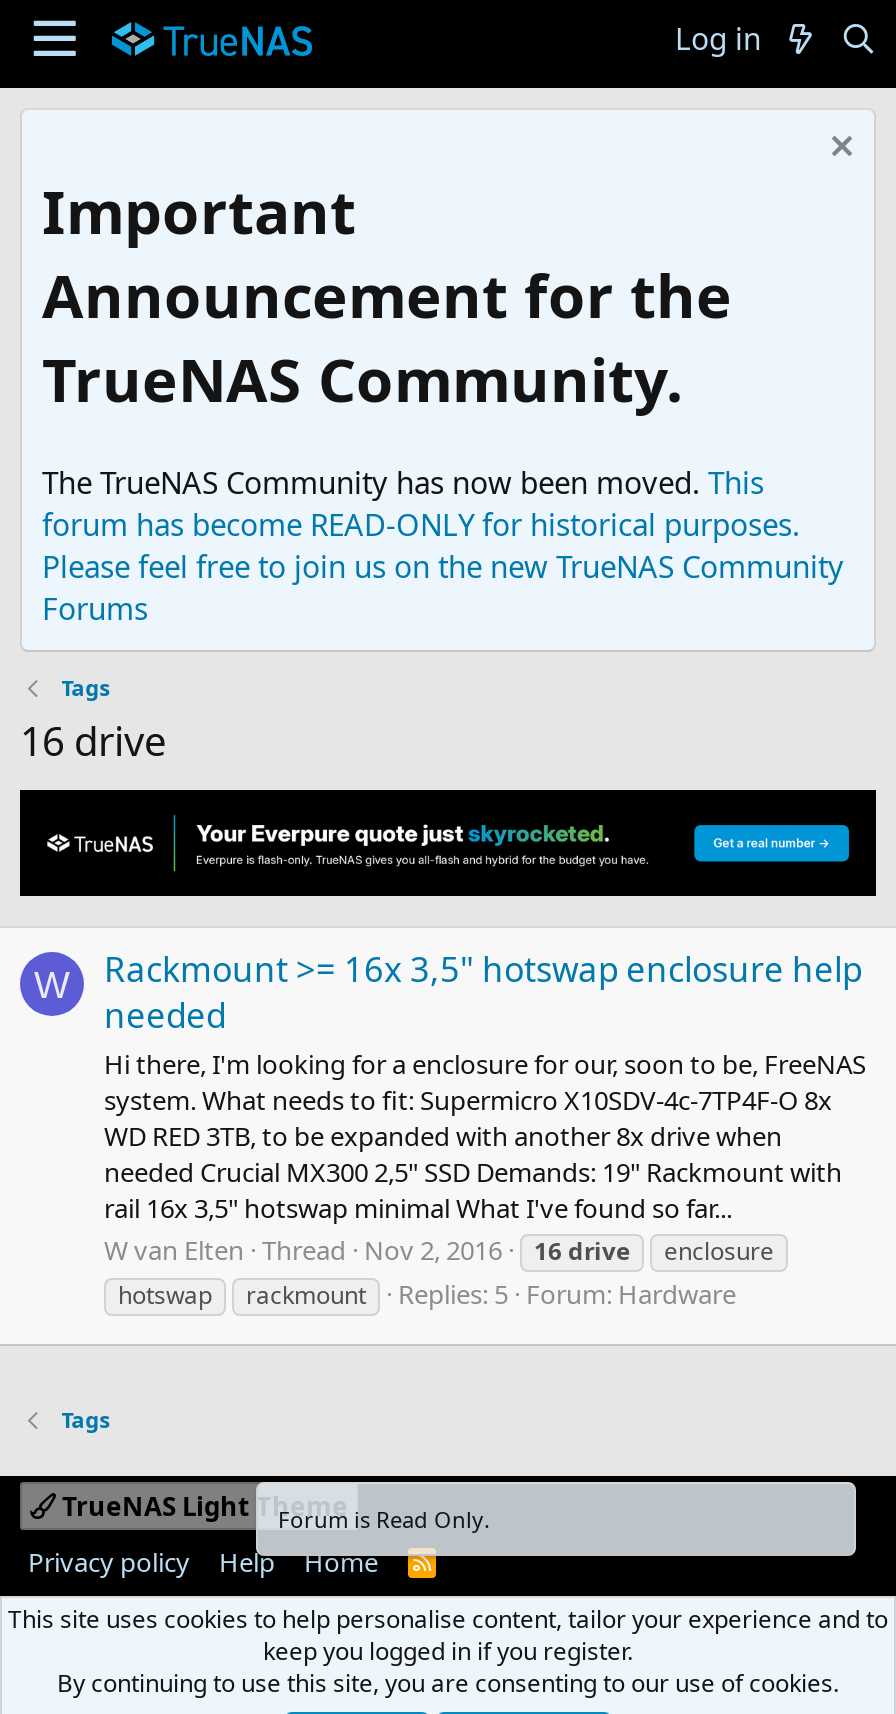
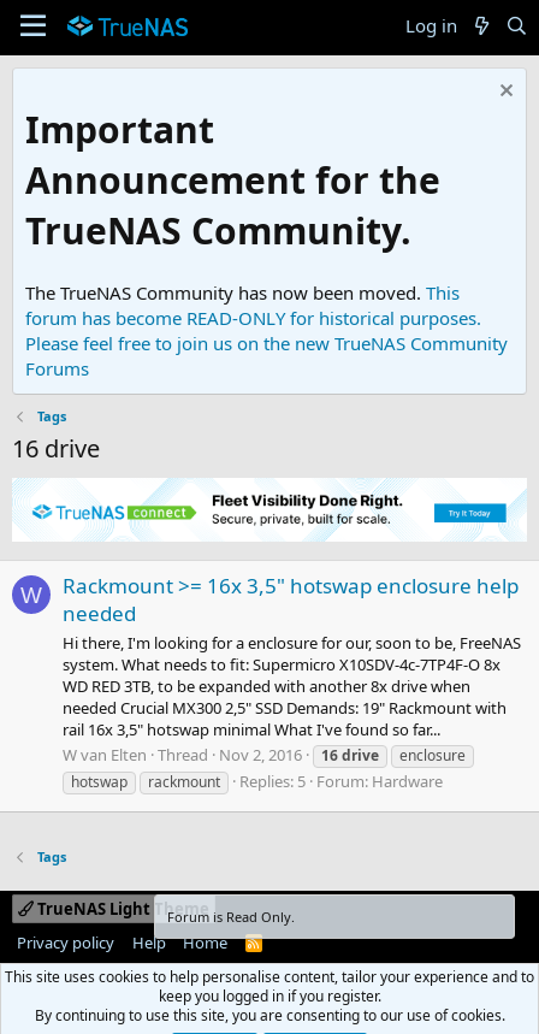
[18,788,878,898] [image] -> [12,478,527,542] [image]

